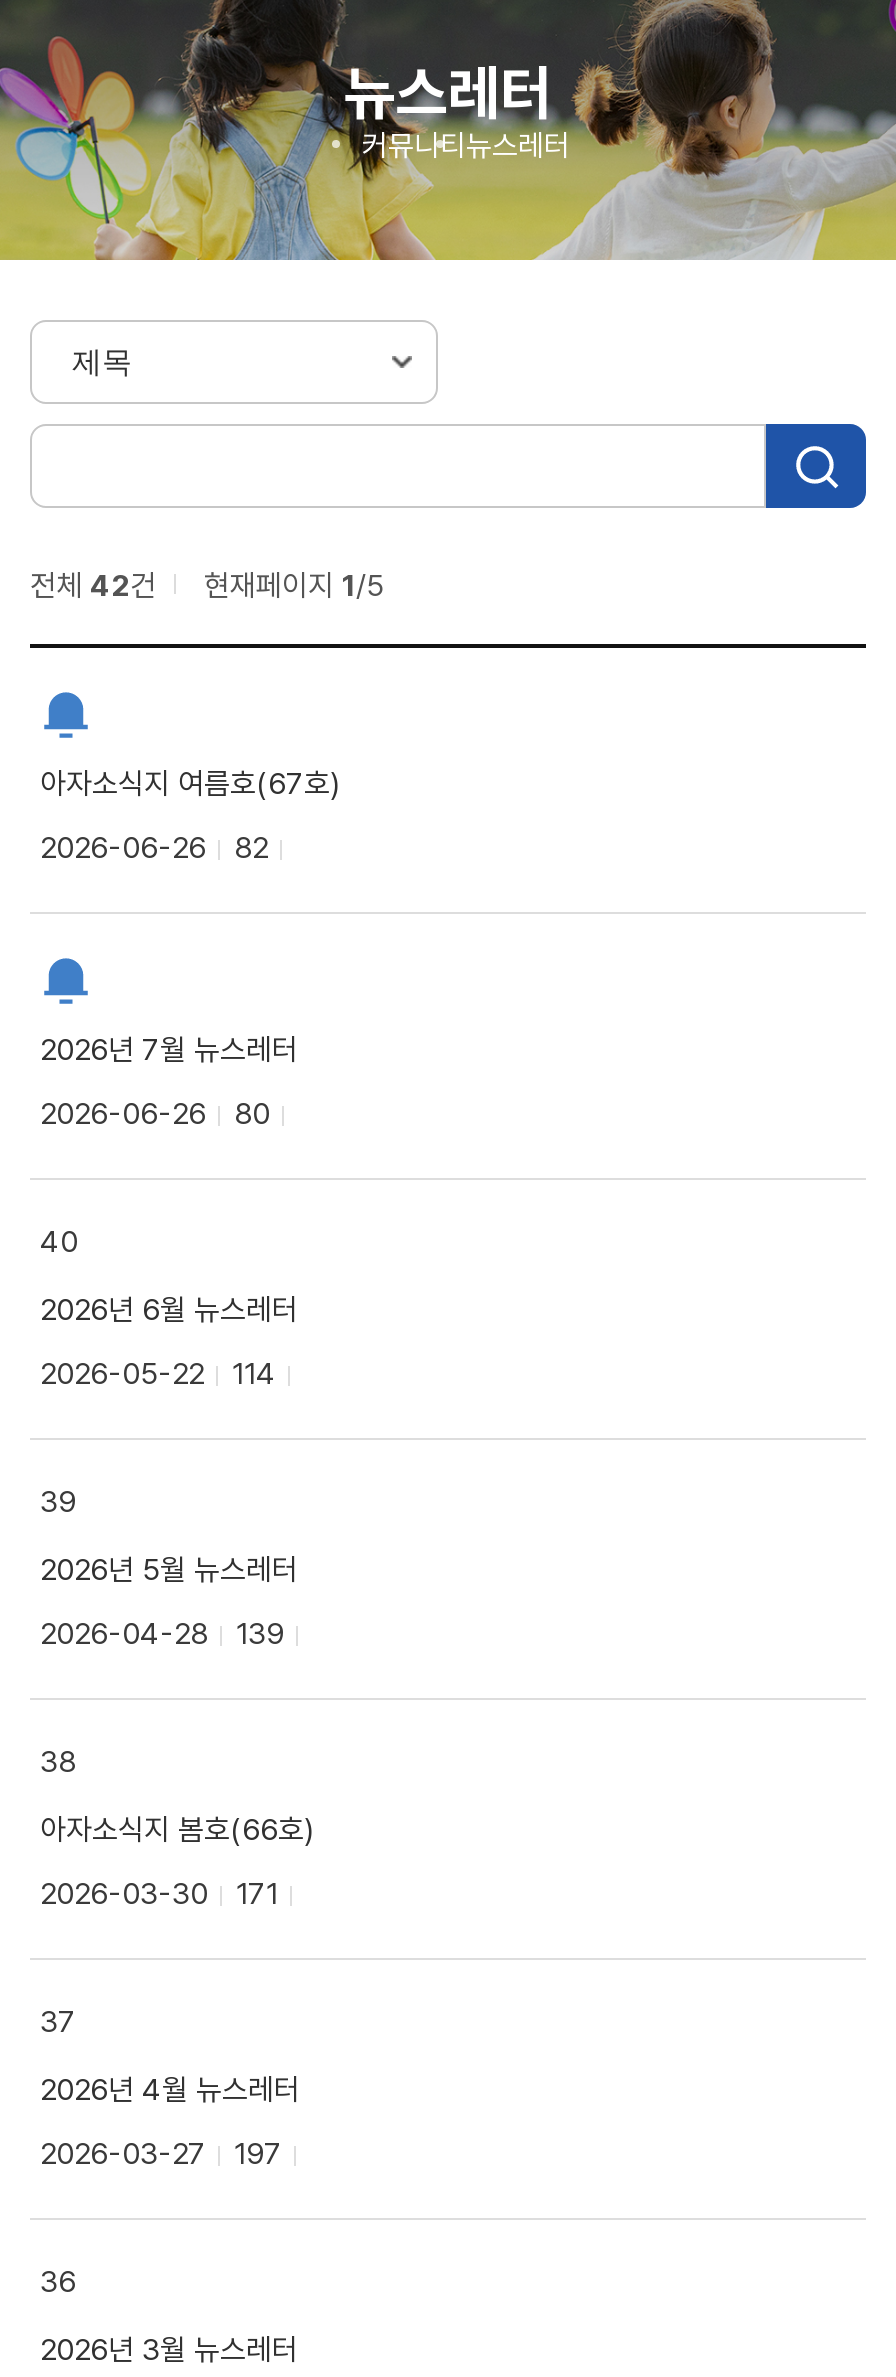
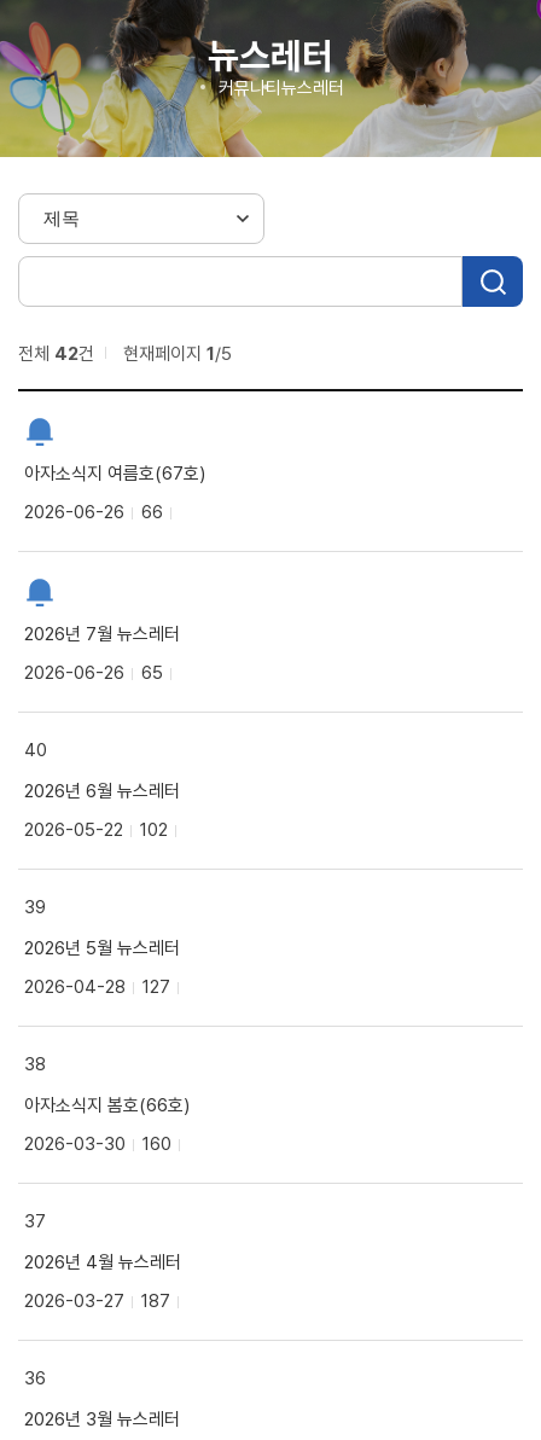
[40,830,268,866] 2026-06-26 82 -> [24,501,163,523] 2026-06-26 66
[40,1096,270,1132] 2026-06-26 80 -> [24,662,163,684] 2026-06-26 65
[40,1356,276,1392] 2026-05-22 114 -> [24,819,168,841] 2026-05-22 102
[40,1616,284,1652] 2026-04-28 139 -> [24,976,170,998] 2026-04-28 127
[40,1876,278,1912] 2026-03-30 171 -> [24,1133,171,1155] 2026-03-30 160
[40,2136,282,2172] 2026-03-27 197 -> [24,1290,170,1312] 2026-03-27 187

